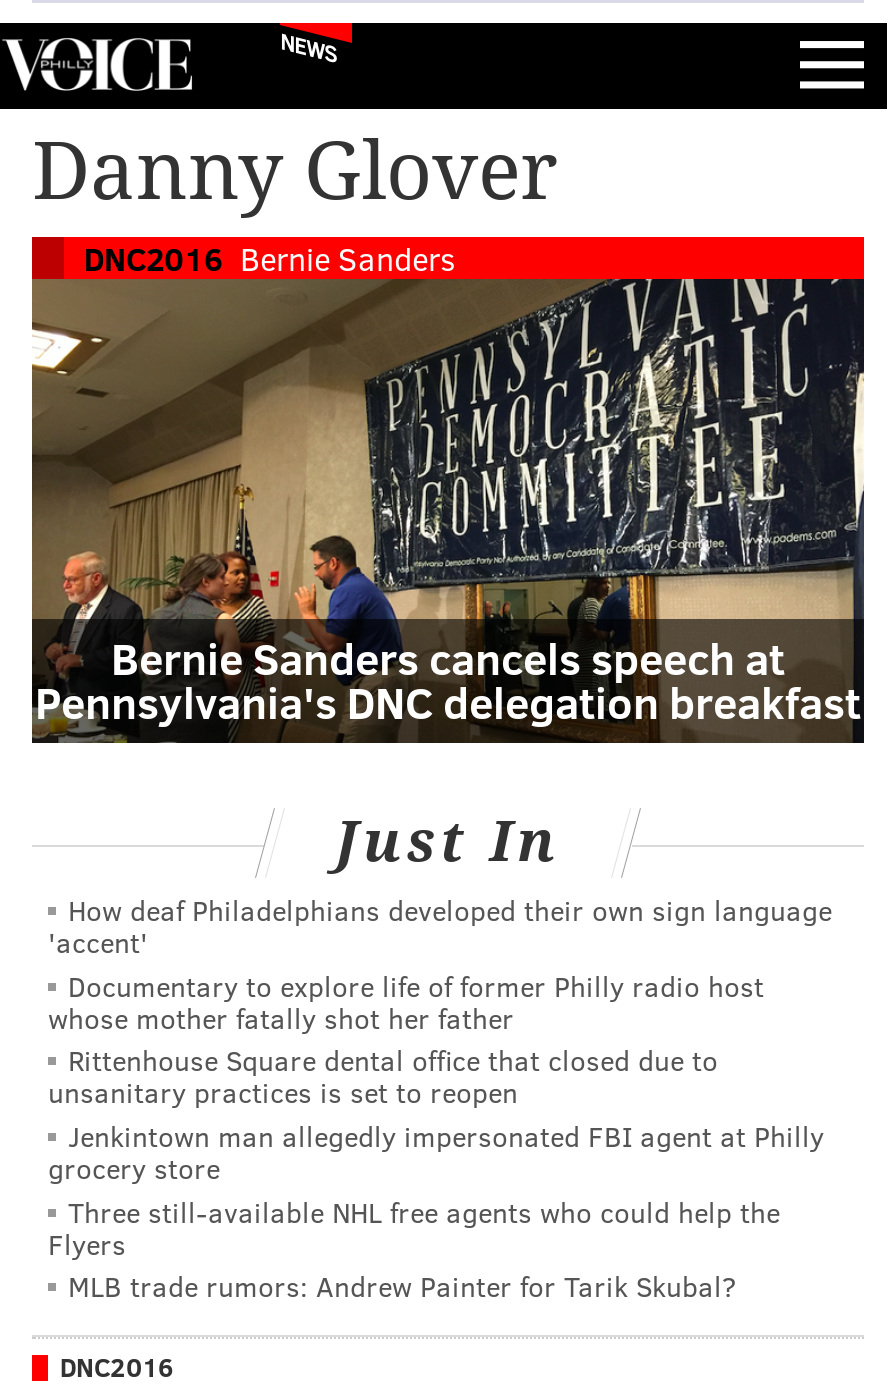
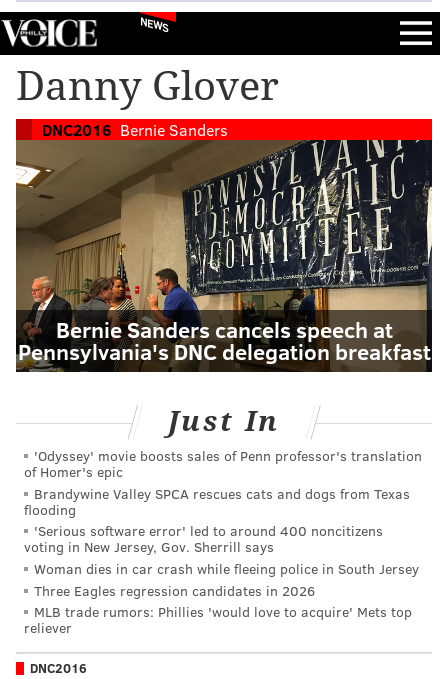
[48,891,832,1305] How deaf Philadelphians developed their own sign language | 'accent' | Documentary to explore life of former Philly radio host | whose mother fatally shot her father | Rittenhouse Square dental office that closed due to | unsanitary practices is set to reopen | Jenkintown man allegedly impersonated FBI agent at Philly | grocery store | Three still-available NHL free agents who could help the | Flyers | MLB trade rumors: Andrew Painter for Tarik Skubal? -> [24,446,422,637] 'Odyssey' movie boosts sales of Penn professor's translation | of Homer's epic | Brandywine Valley SPCA rescues cats and dogs from Texas | flooding | 'Serious software error' led to around 400 noncitizens | voting in New Jersey, Gov. Sherrill says | Woman dies in car crash while fleeing police in South Jersey | Three Eagles regression candidates in 2026 | MLB trade rumors: Phillies 'would love to acquire' Mets top | reliever

